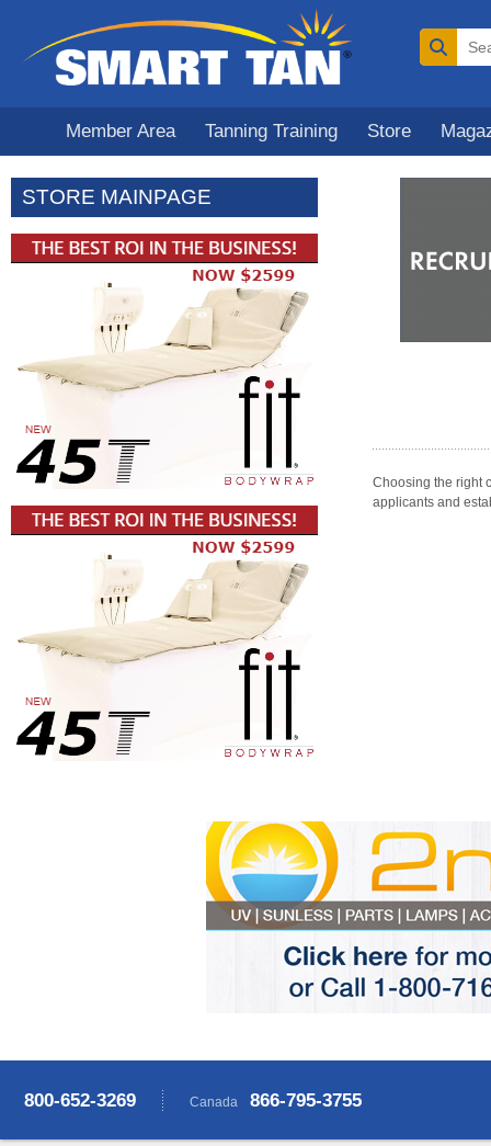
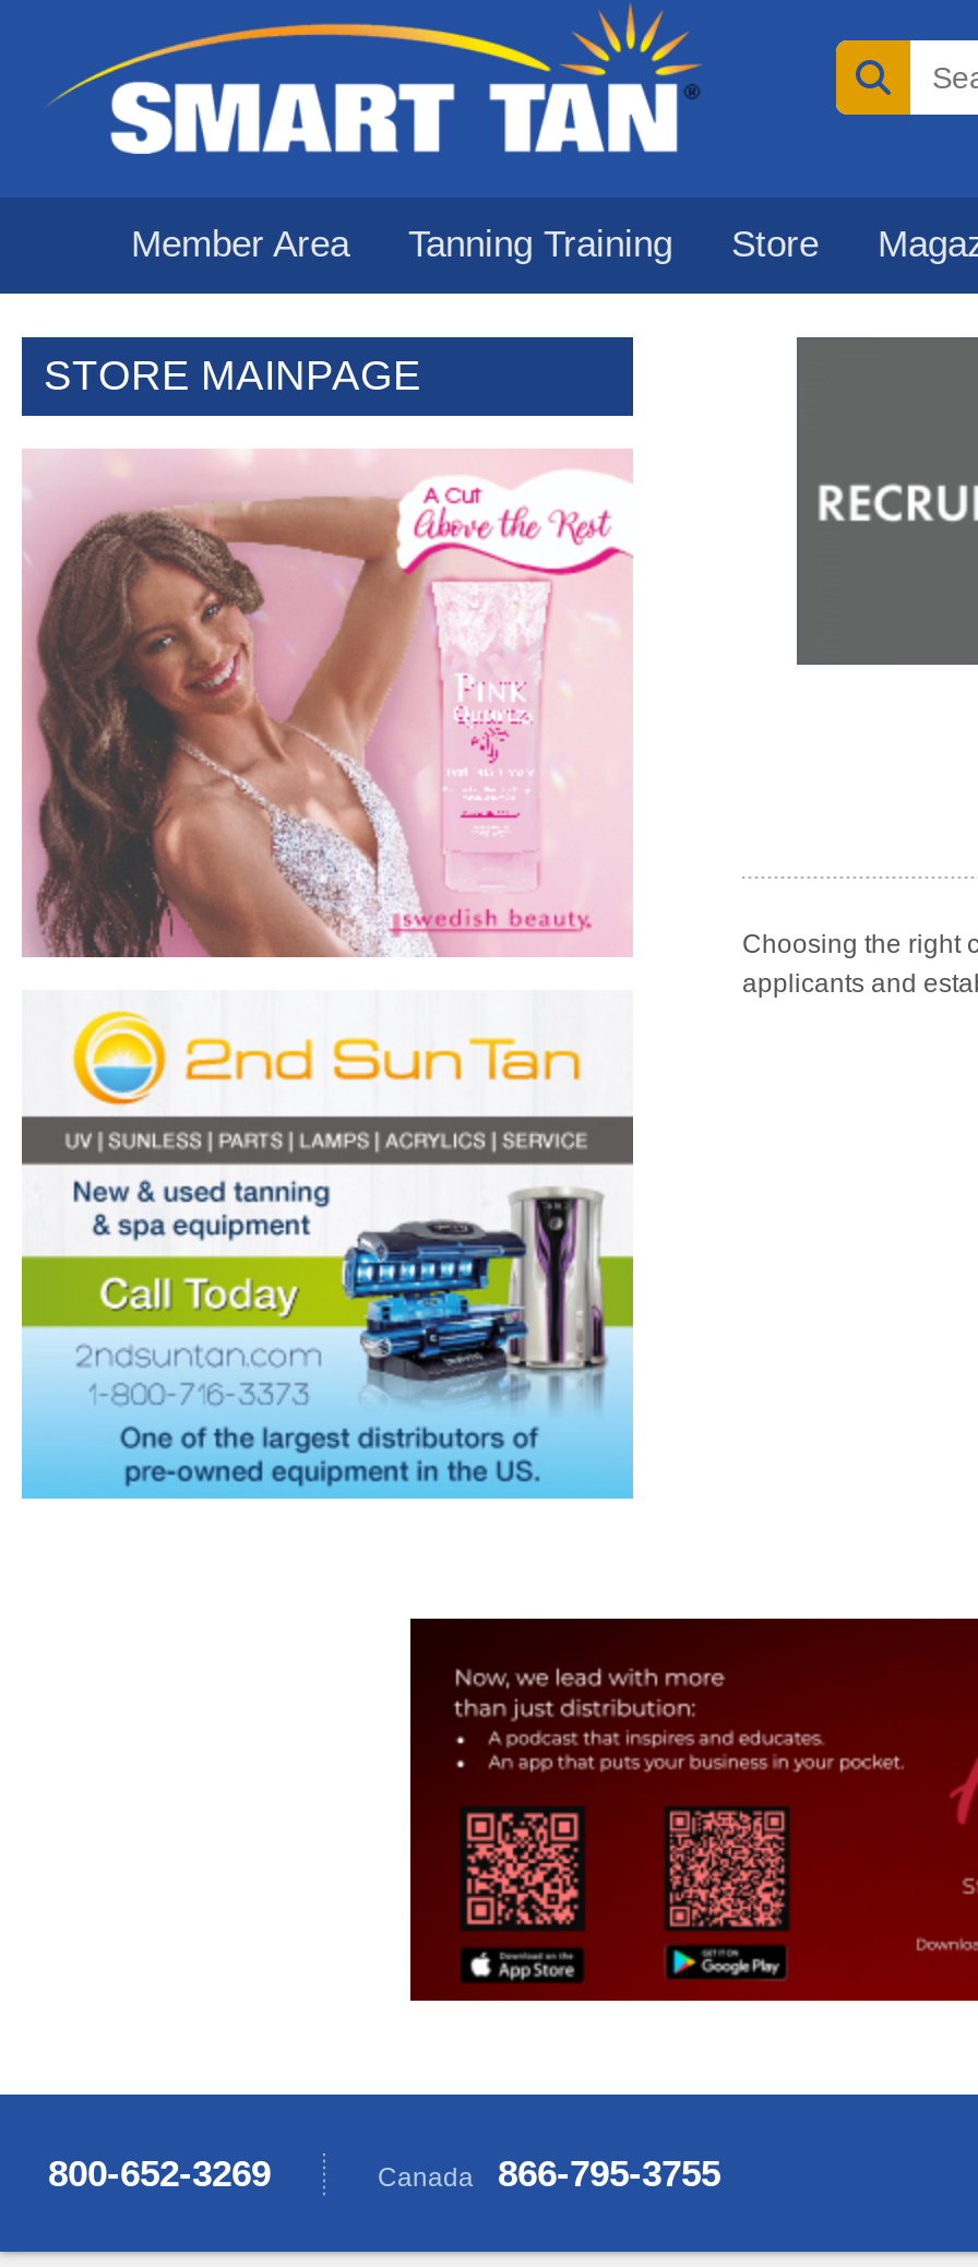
[10,232,319,489] [image] -> [22,449,633,959] [image]
[10,504,319,761] [image] -> [20,990,635,1501] [image]
[205,820,488,1013] [image] -> [408,1616,971,2003] [image]

